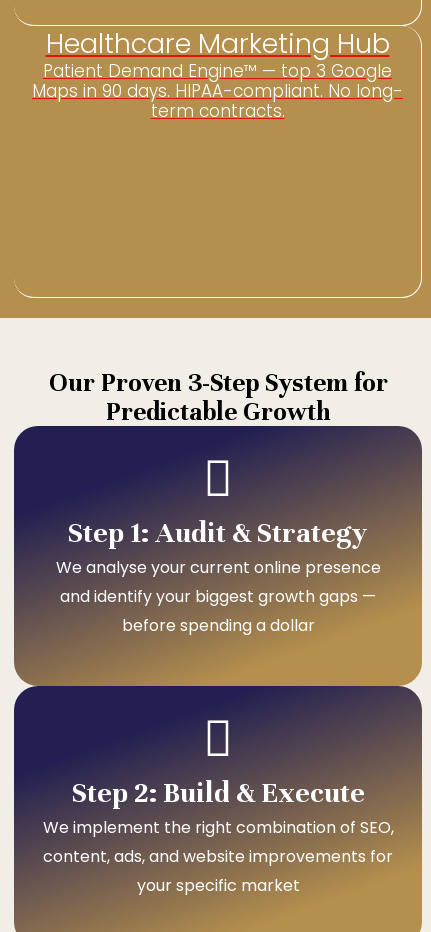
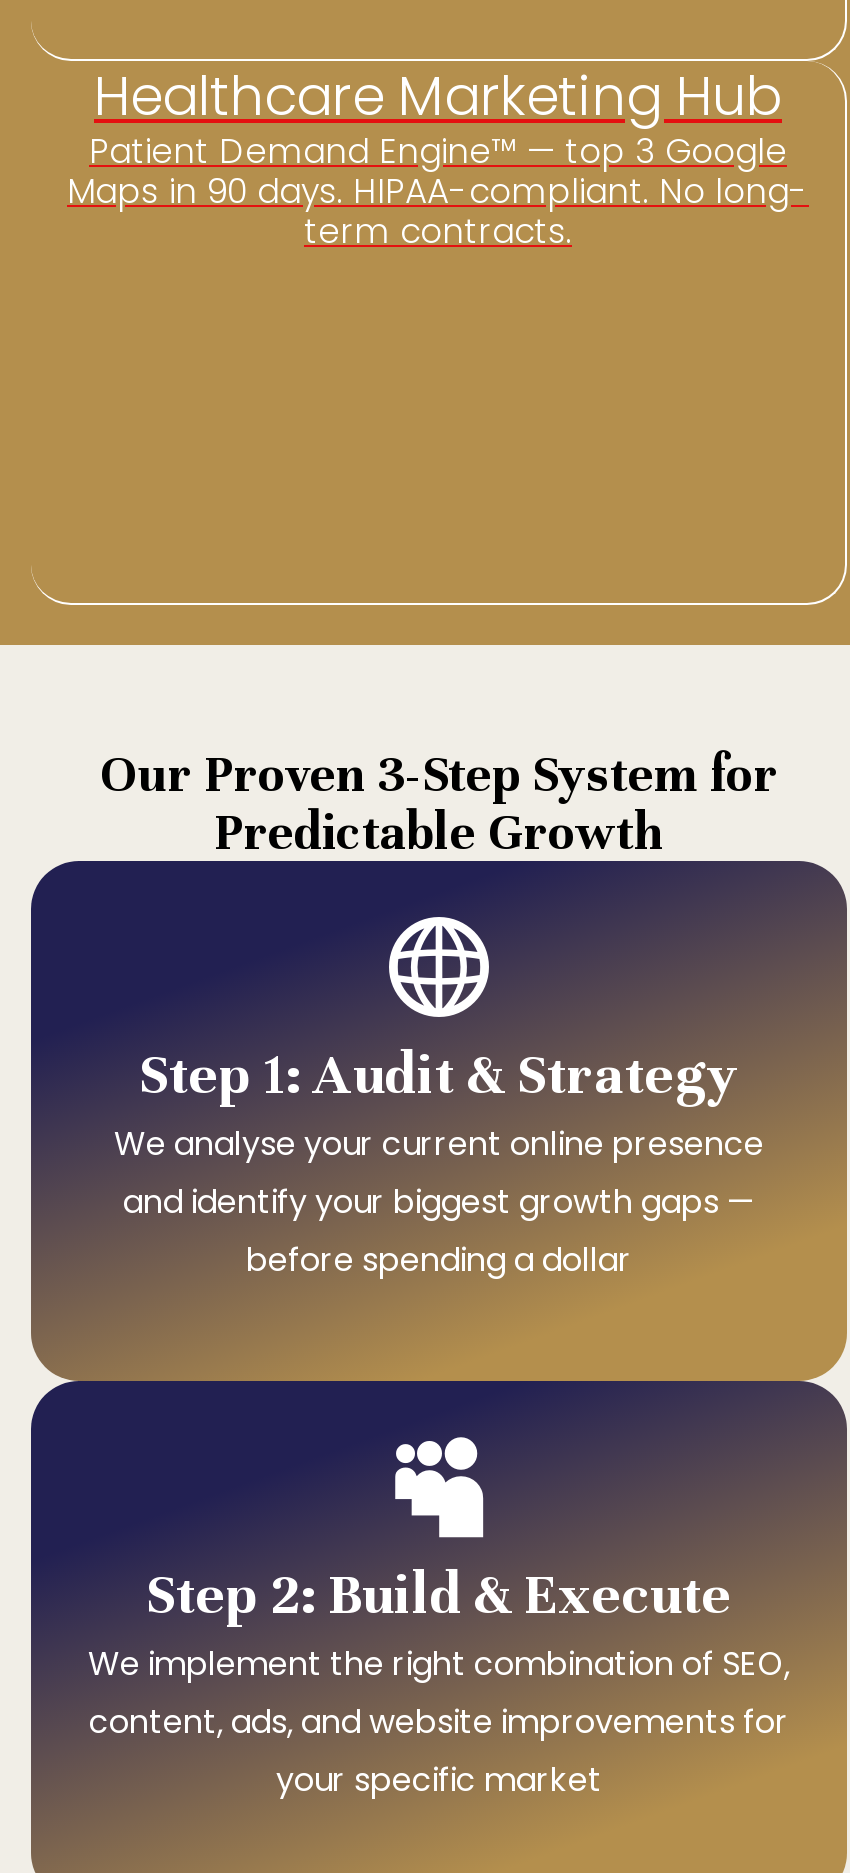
[193,454,243,504] [image] -> [387,915,491,1019] [image]
[196,714,240,764] [image] -> [393,1435,485,1539] [image]

